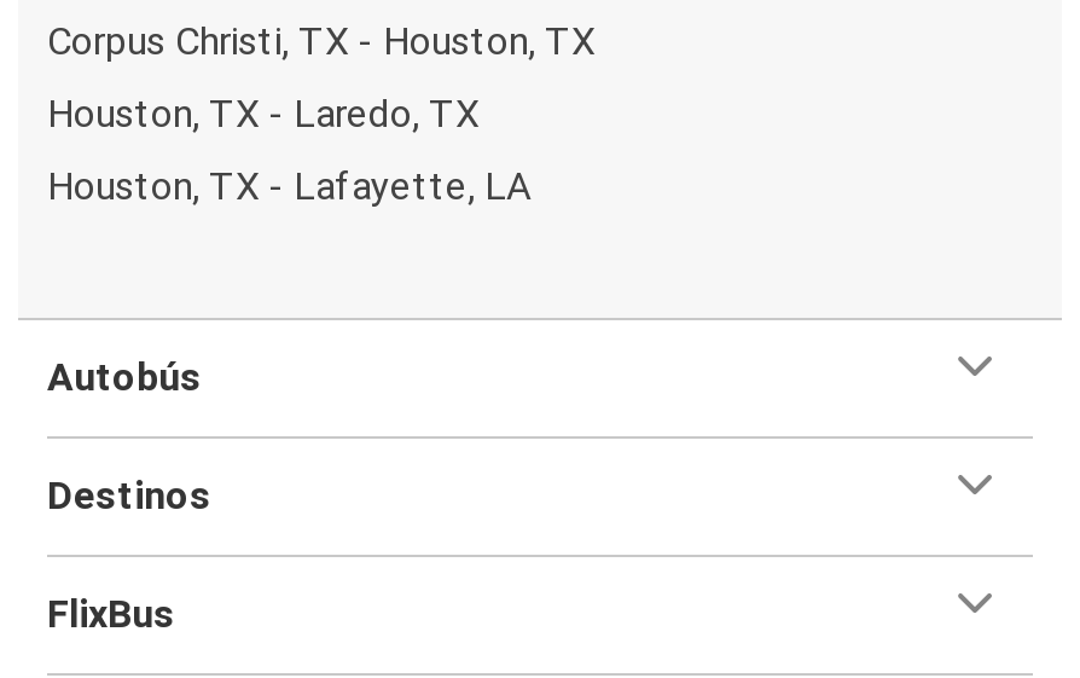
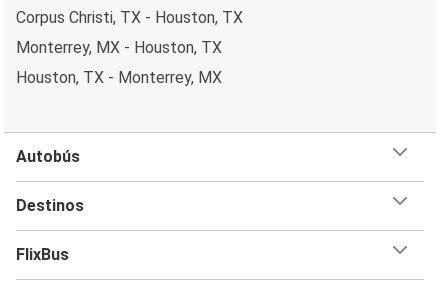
[47,89,480,135] Houston, TX - Laredo, TX -> [16,37,222,56] Monterrey, MX - Houston, TX
[47,162,530,208] Houston, TX - Lafayette, LA -> [16,67,222,86] Houston, TX - Monterrey, MX

